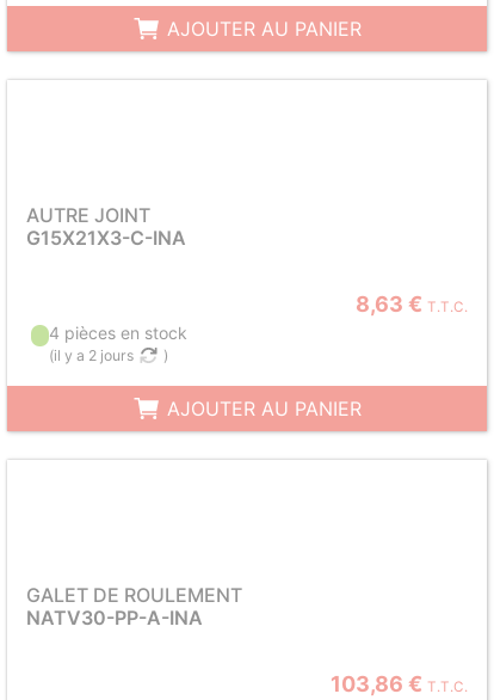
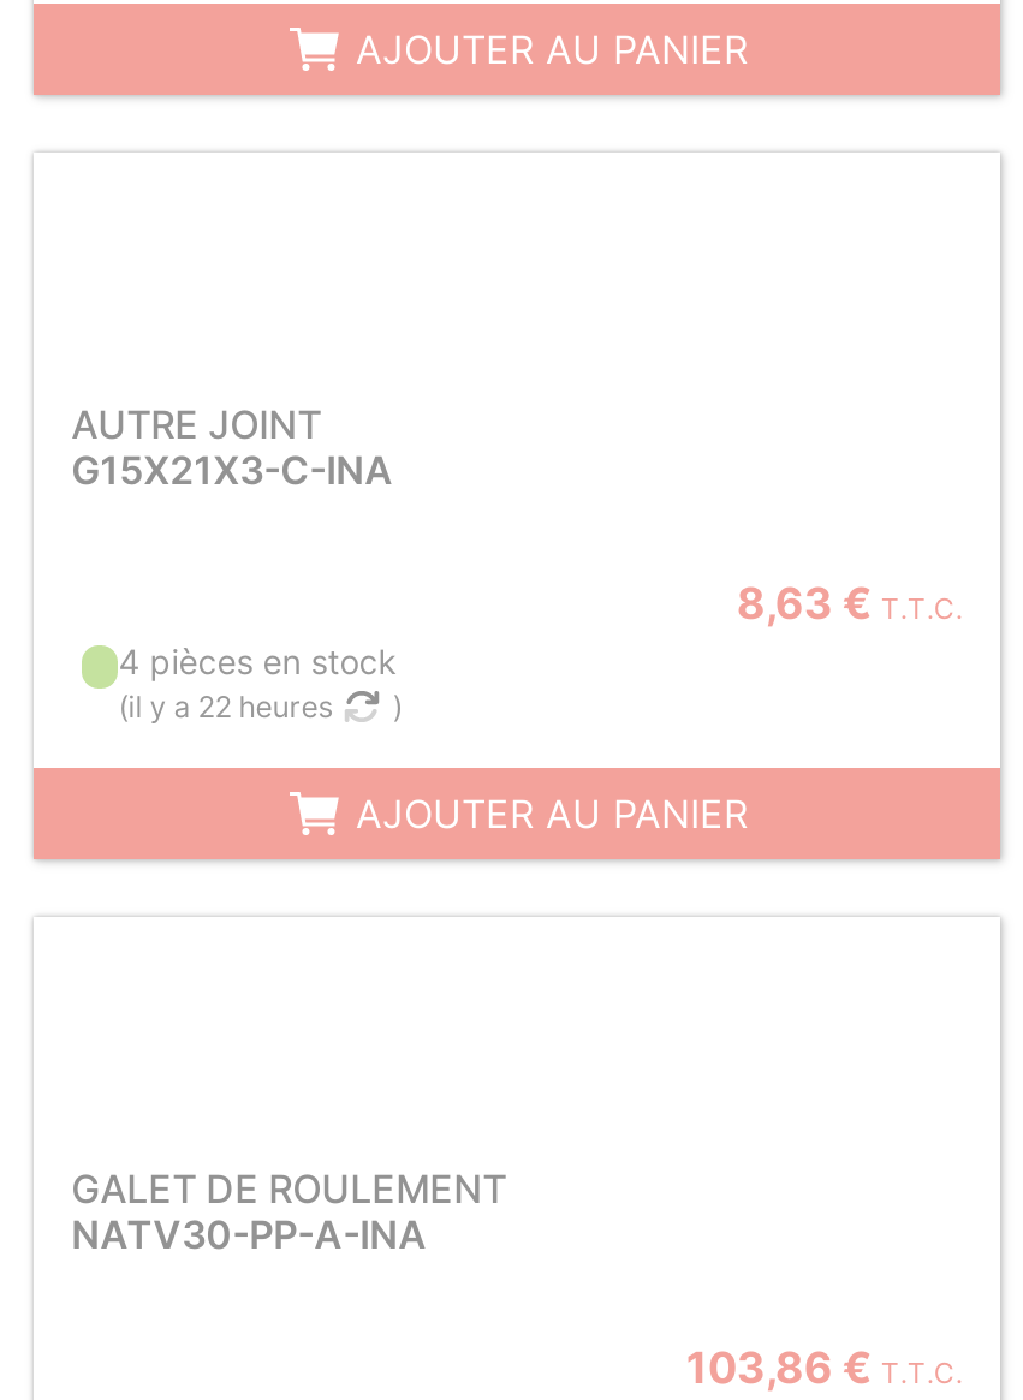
[49,346,134,364] (il y a 2 jours -> [118,689,332,725] (il y a 22 heures

